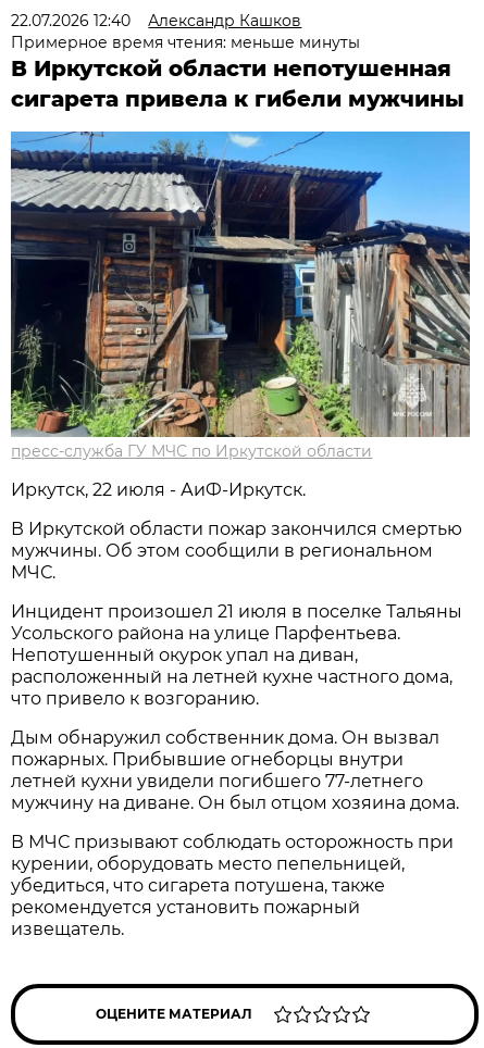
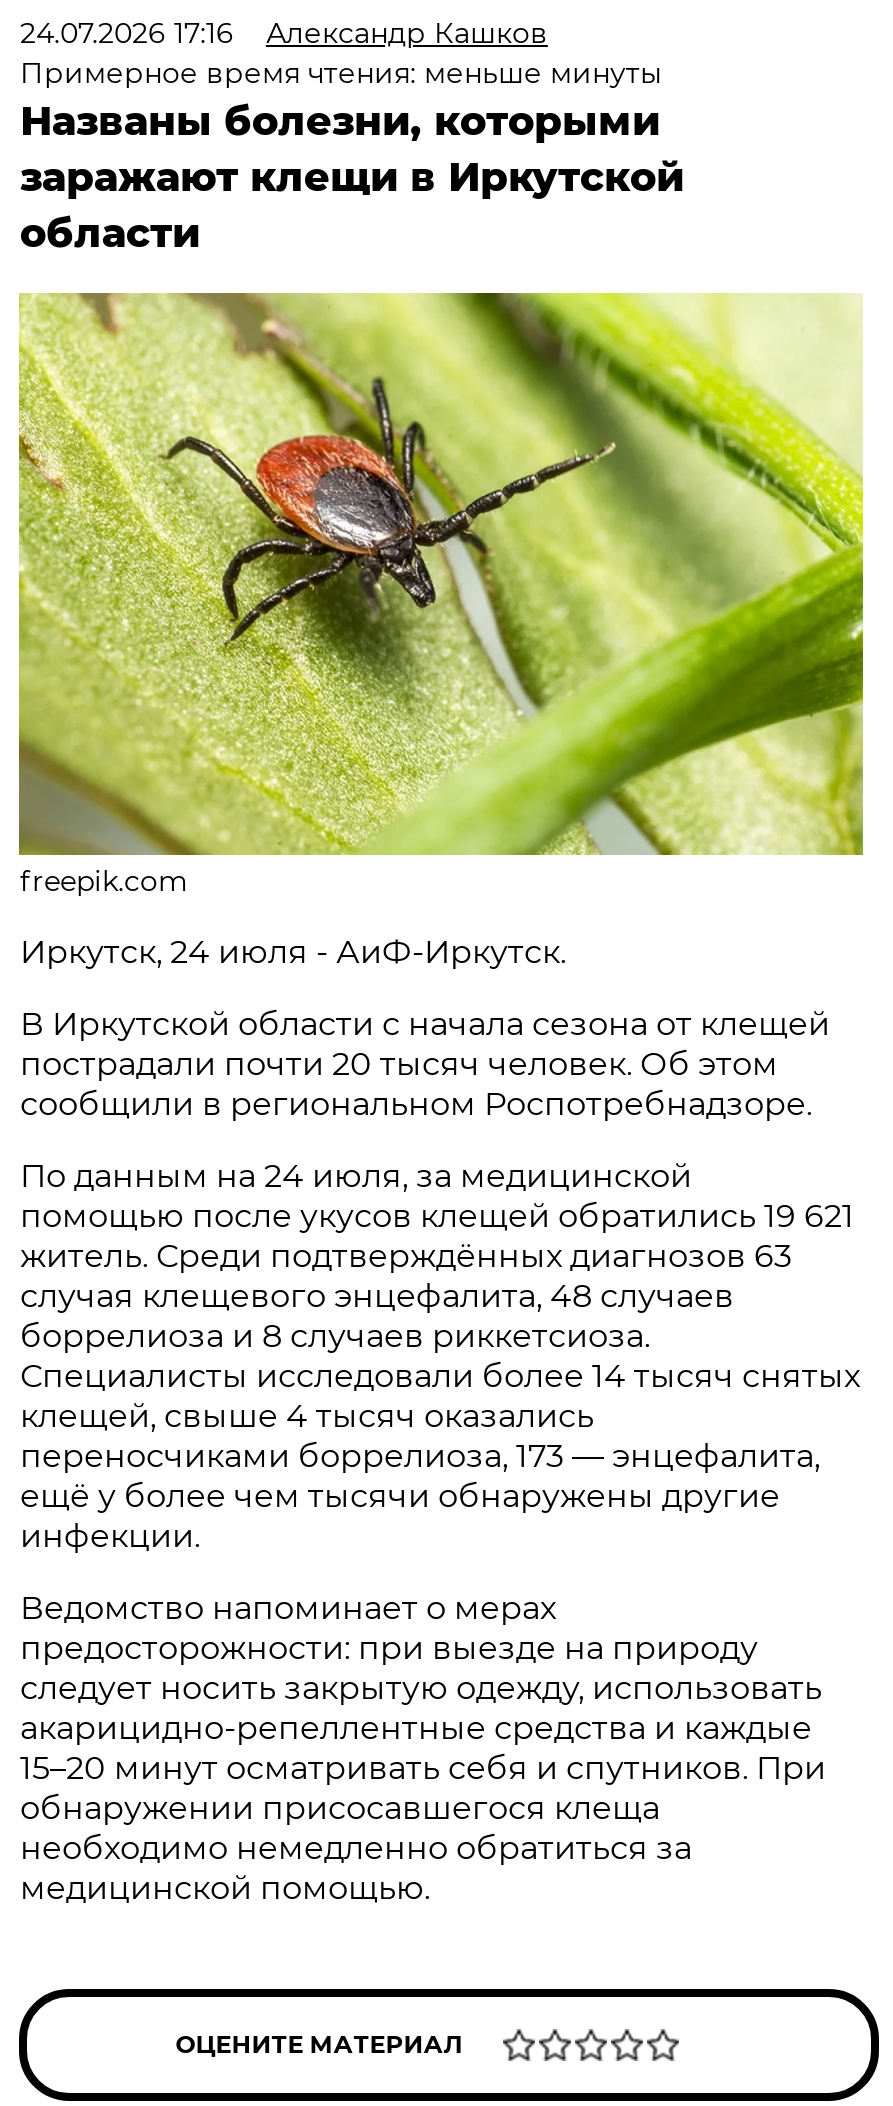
[11,11,302,31] 22.07.2026 12:40 Александр Кашков -> [20,15,548,51] 24.07.2026 17:16 Александр Кашков
[11,56,465,112] В Иркутской области непотушенная | сигарета привела к гибели мужчины -> [20,97,684,257] Названы болезни, которыми | заражают клещи в Иркутской | области
[10,130,471,939] [image] | пресс-служба ГУ МЧС по Иркутской области | Иркутск, 22 июля - АиФ-Иркутск. | В Иркутской области пожар закончился смертью | мужчины. Об этом сообщили в региональном | МЧС. | Инцидент произошел 21 июля в поселке Тальяны | Усольского района на улице Парфентьева. | Непотушенный окурок упал на диван, | расположенный на летней кухне частного дома, | что привело к возгоранию. | Дым обнаружил собственник дома. Он вызвал | пожарных. Прибывшие огнеборцы внутри | летней кухни увидели погибшего 77-летнего | мужчину на диване. Он был отцом хозяина дома. | В МЧС призывают соблюдать осторожность при | курении, оборудовать место пепельницей, | убедиться, что сигарета потушена, также | рекомендуется установить пожарный | извещатель. -> [17,401,865,1906] [image] | freepik.com | Иркутск, 24 июля - АиФ-Иркутск. | В Иркутской области с начала сезона от клещей | пострадали почти 20 тысяч человек. Об этом | сообщили в региональном Роспотребнадзоре. | По данным на 24 июля, за медицинской | помощью после укусов клещей обратились 19 621 | житель. Среди подтверждённых диагнозов 63 | случая клещевого энцефалита, 48 случаев | боррелиоза и 8 случаев риккетсиоза. | Специалисты исследовали более 14 тысяч снятых | клещей, свыше 4 тысяч оказались | переносчиками боррелиоза, 173 — энцефалита, | ещё у более чем тысячи обнаружены другие | инфекции. | Ведомство напоминает о мерах | предосторожности: при выезде на природу | следует носить закрытую одежду, использовать | акарицидно-репеллентные средства и каждые | 15–20 минут осматривать себя и спутников. При | обнаружении присосавшегося клеща | необходимо немедленно обратиться за | медицинской помощью.

